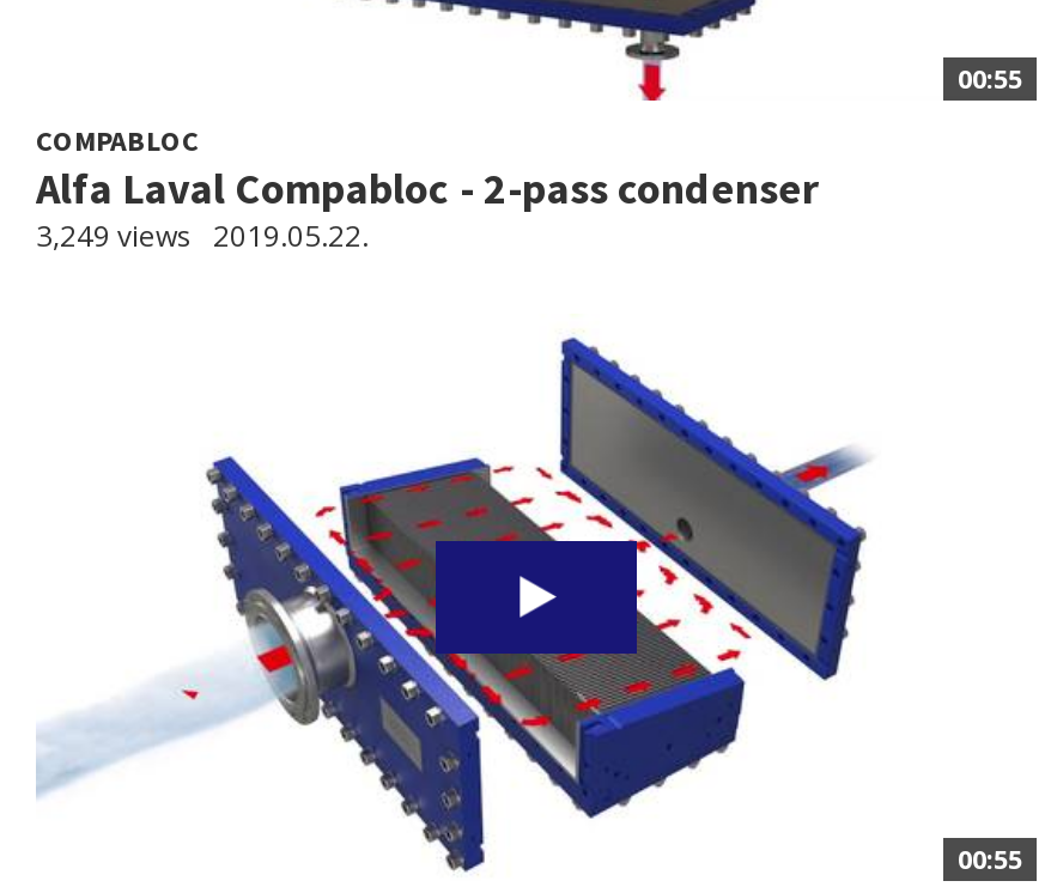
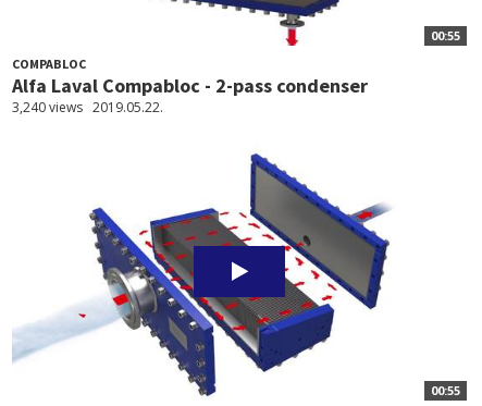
[36,215,369,256] 3,249 views 2019.05.22. -> [12,98,163,116] 3,240 views 2019.05.22.

